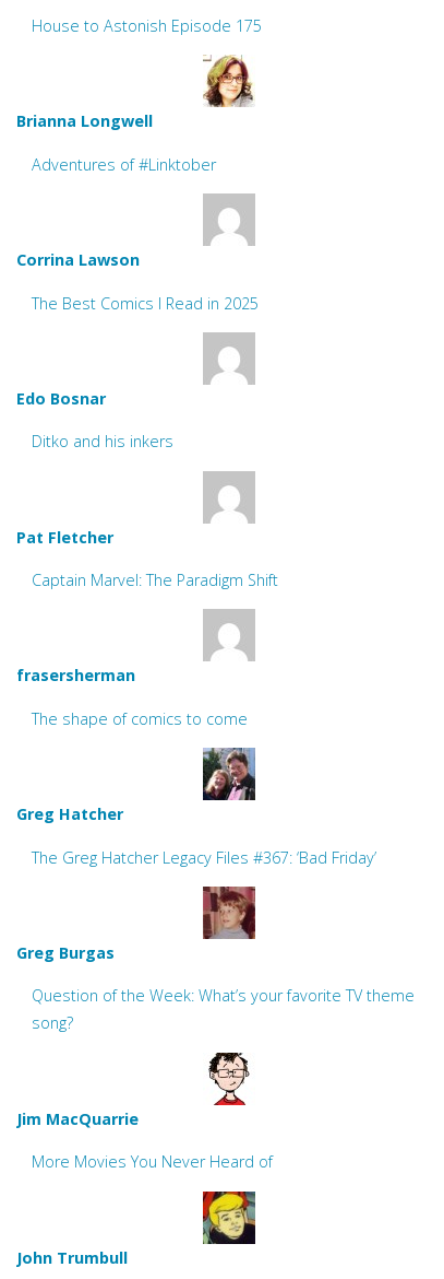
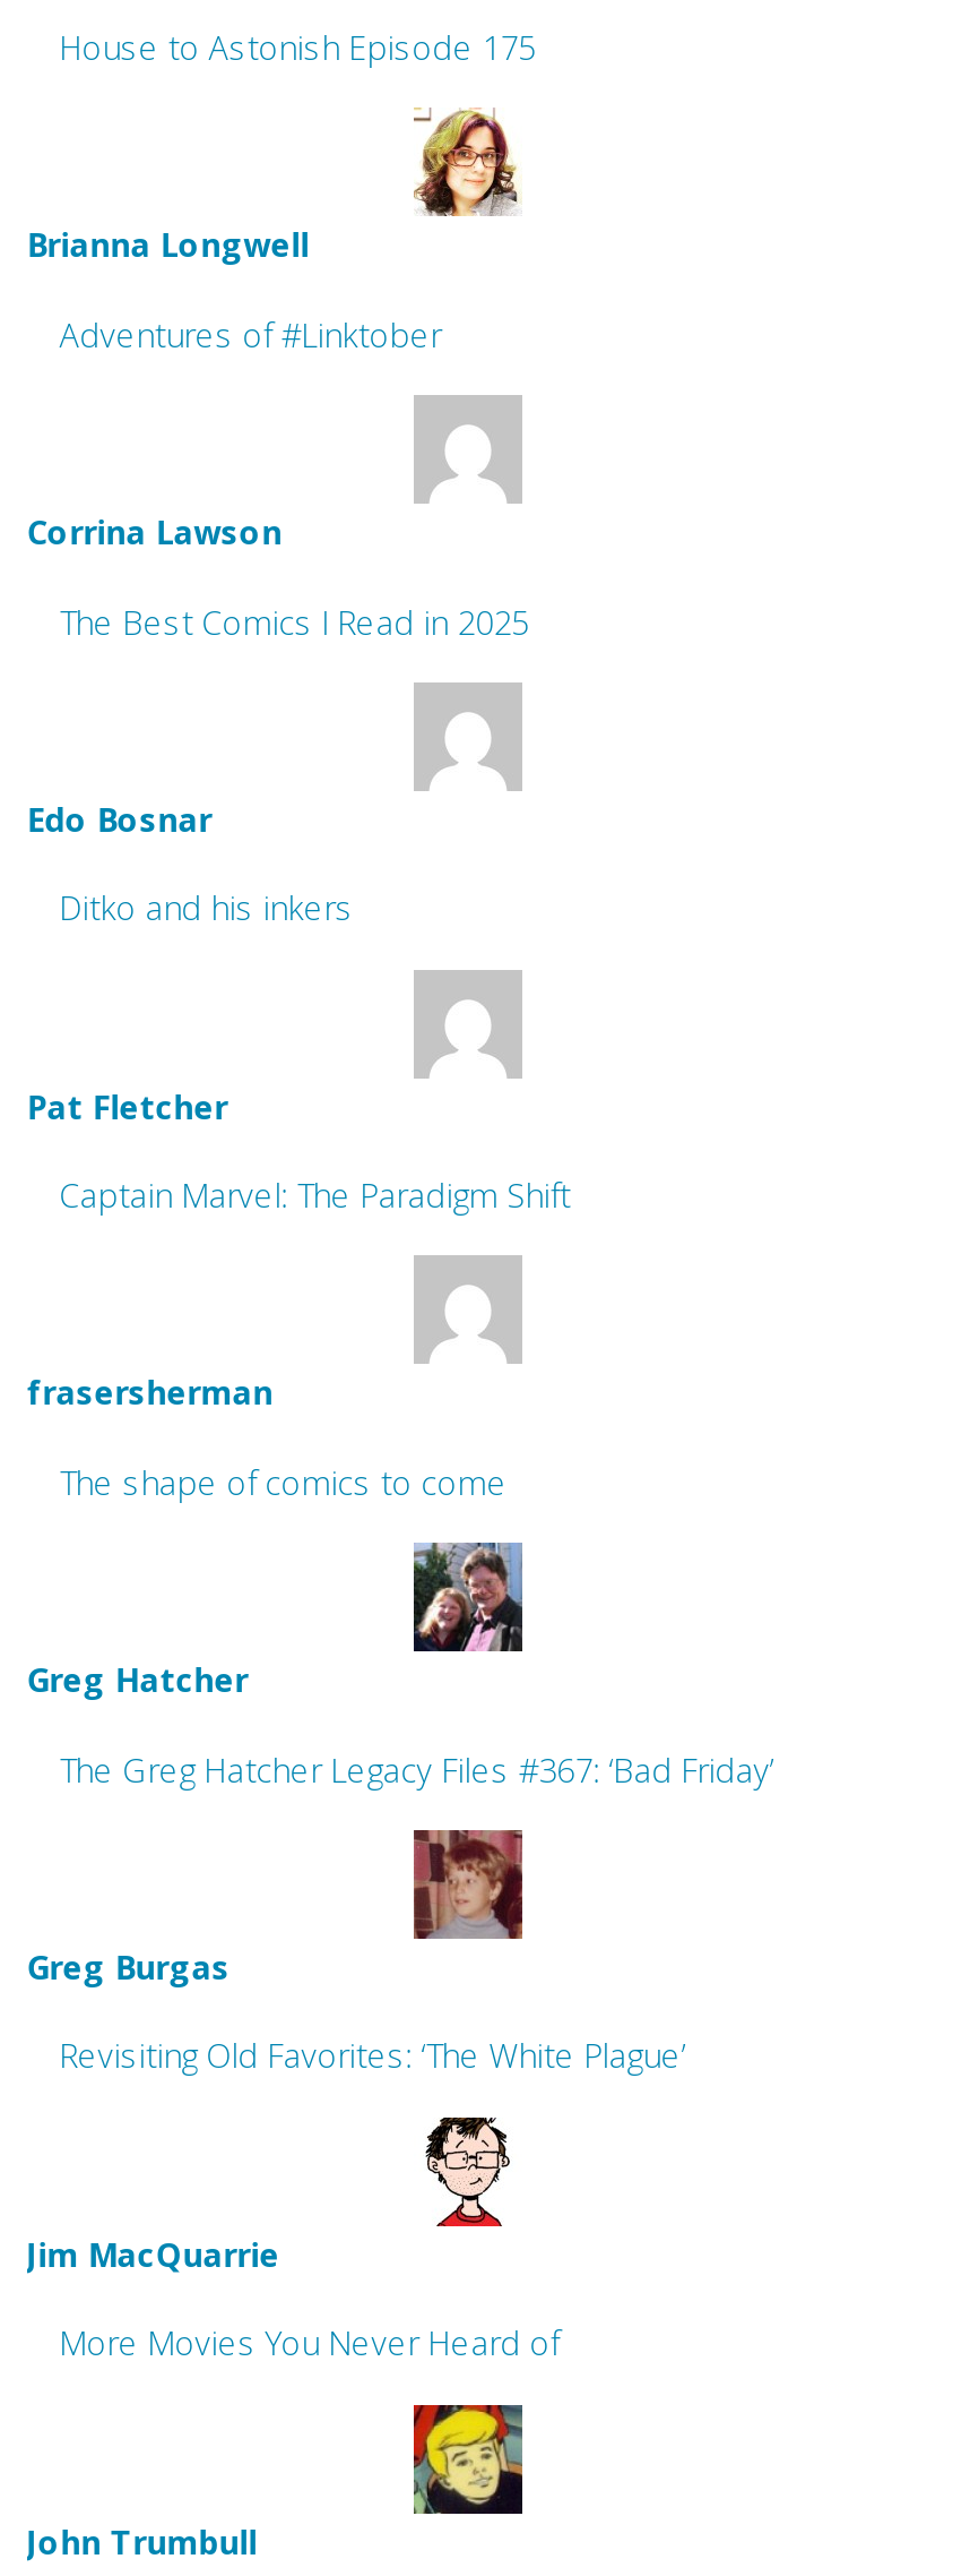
[32,985,415,1033] Question of the Week: What’s your favorite TV theme | song? -> [59,2035,686,2078] Revisiting Old Favorites: ‘The White Plague’

